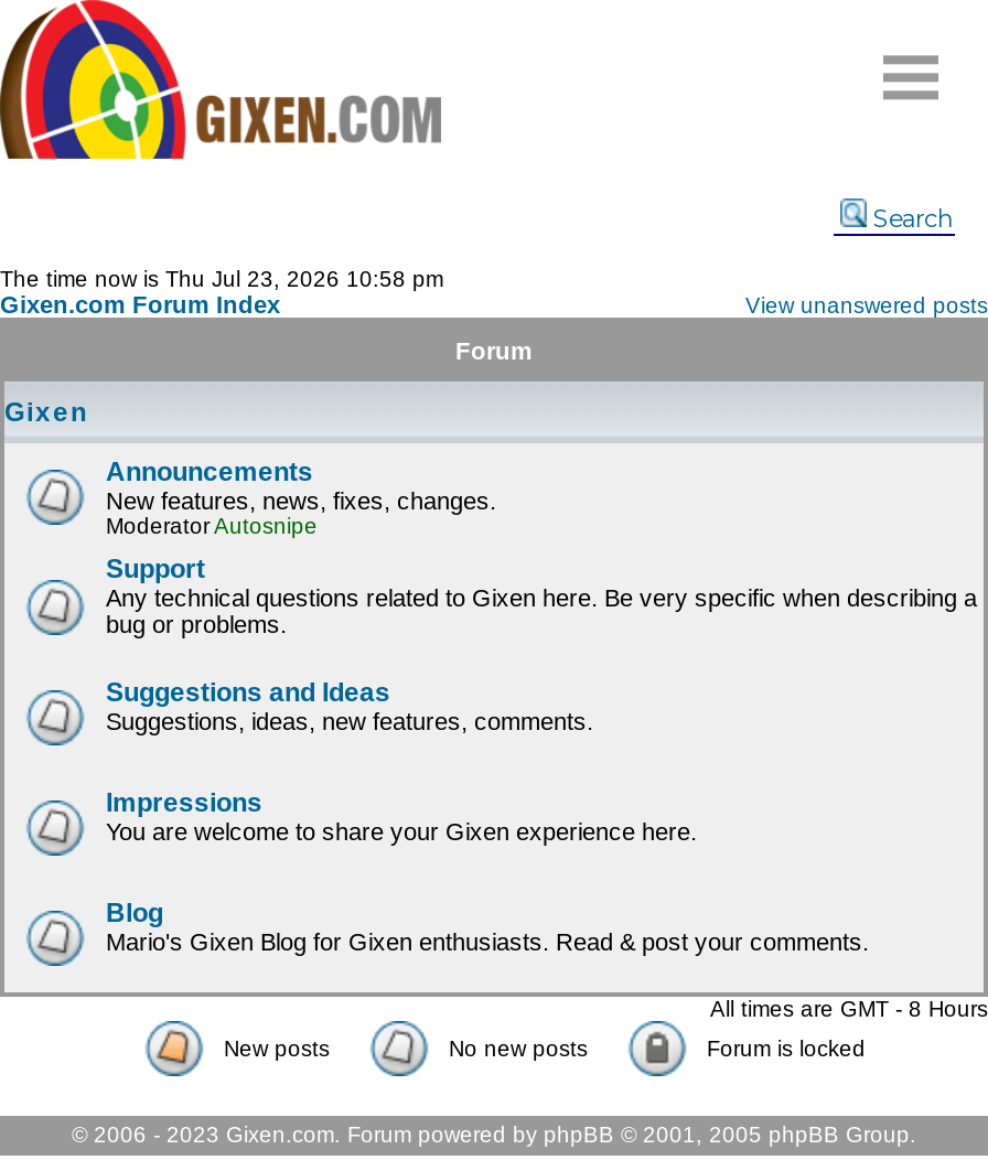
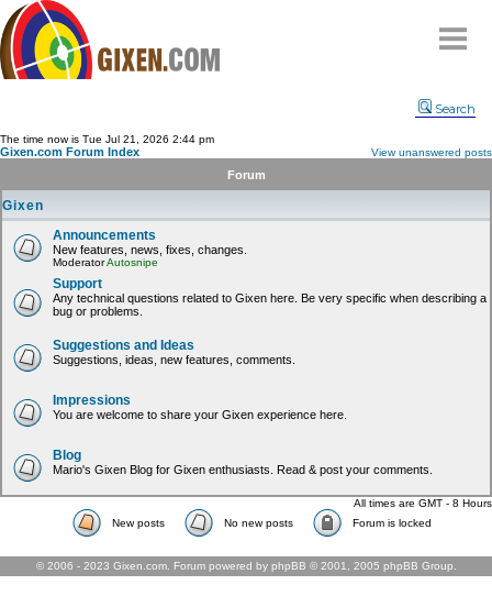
[0,267,443,291] The time now is Thu Jul 23, 2026 10:58 pm -> [0,133,214,145] The time now is Tue Jul 21, 2026 2:44 pm

